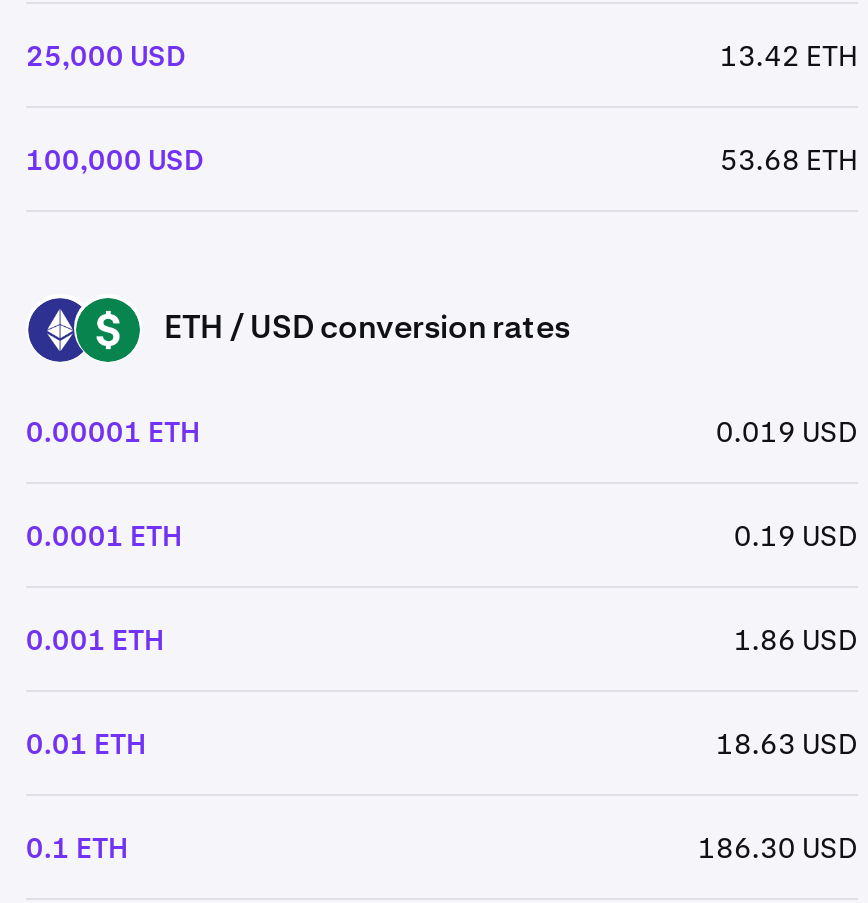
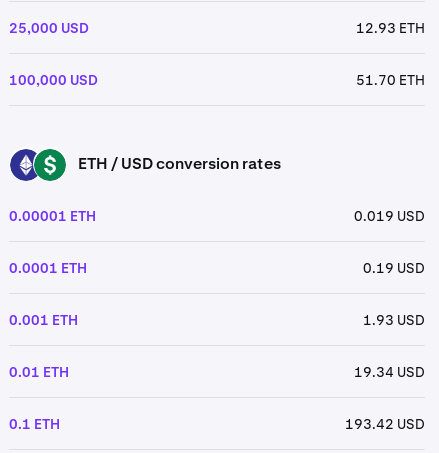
[720,37,858,73] 13.42 ETH -> [356,18,425,36] 12.93 ETH
[720,141,858,177] 53.68 ETH -> [356,70,425,88] 51.70 ETH
[734,621,858,657] 1.86 USD -> [363,310,425,328] 1.93 USD
[716,725,858,761] 18.63 USD -> [354,362,425,380] 19.34 USD
[698,829,858,865] 186.30 USD -> [345,414,425,432] 193.42 USD

